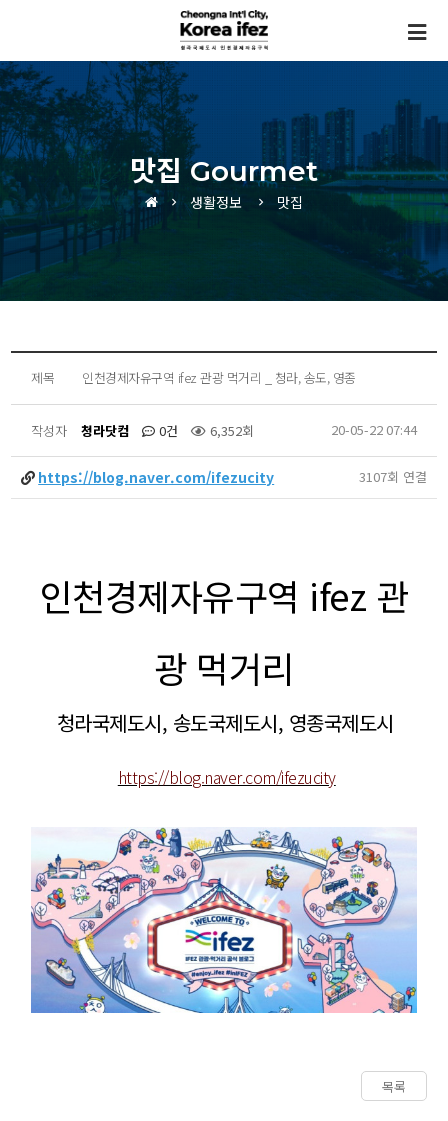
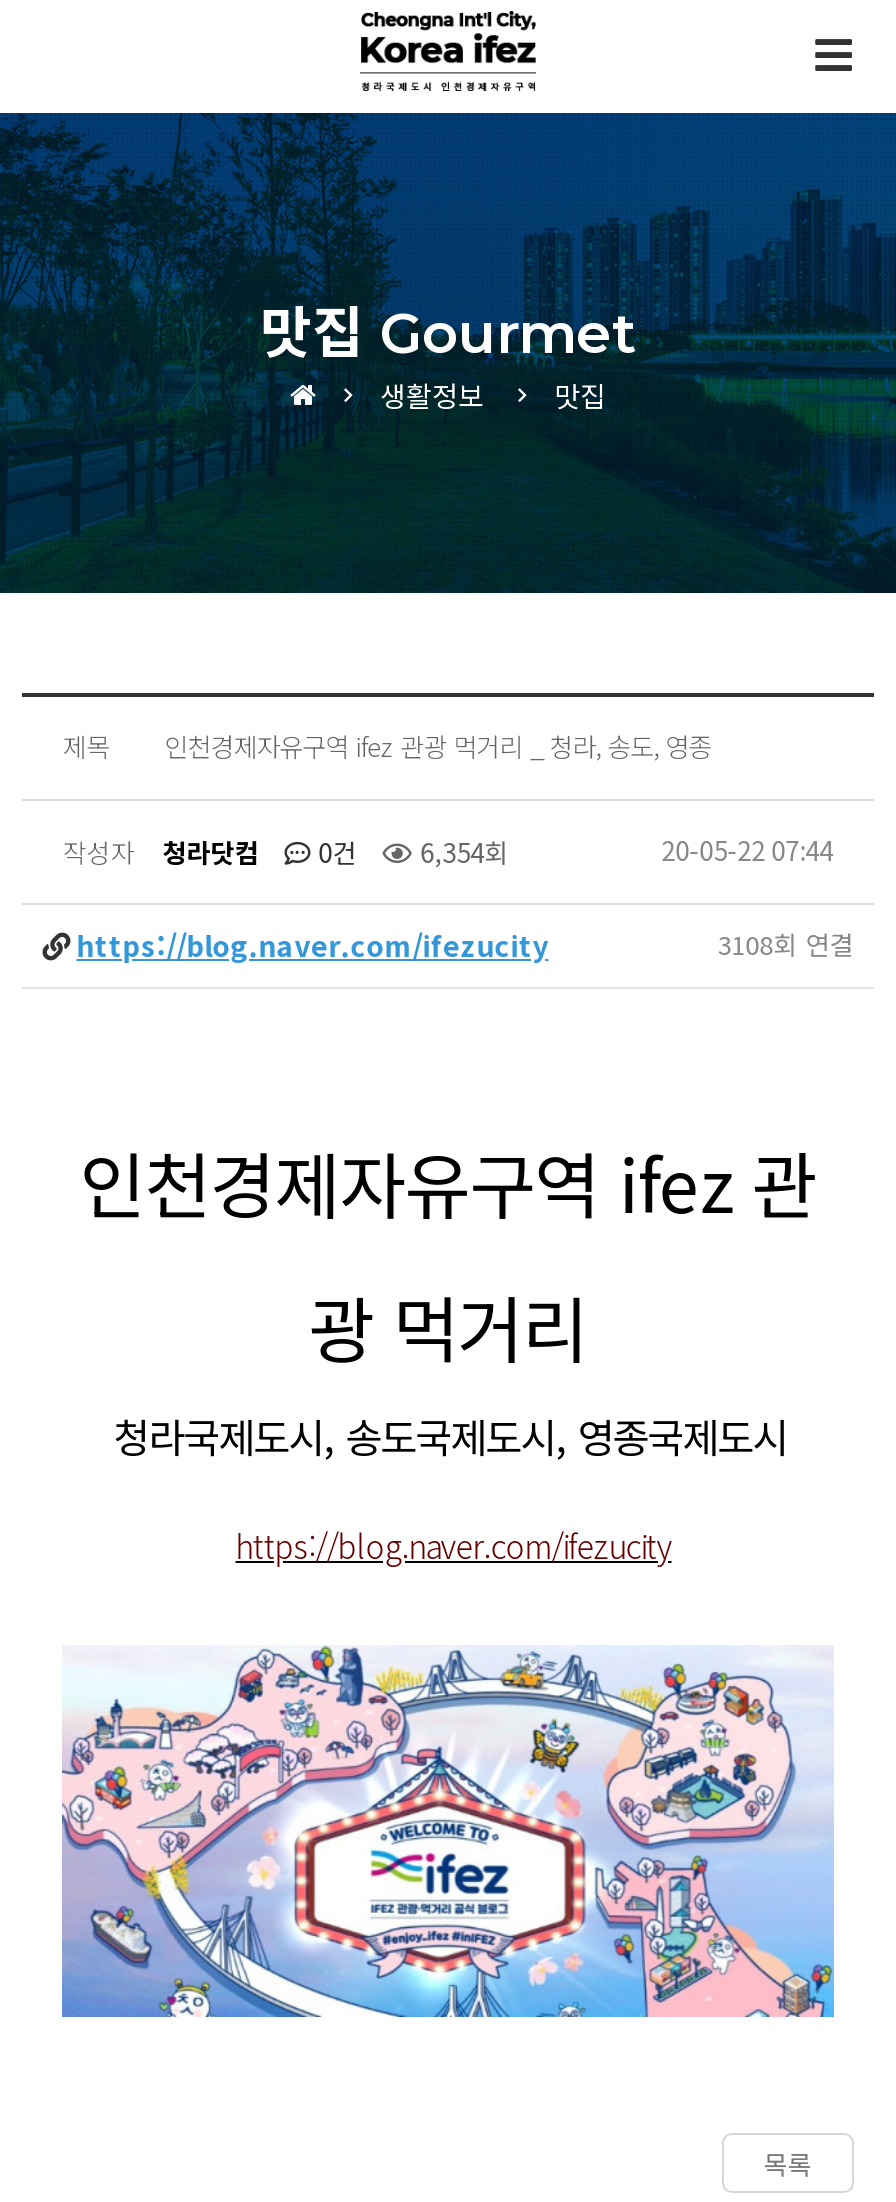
[31,421,254,440] 작성자 청라닷컴 0건 6,352회 -> [62,833,508,871] 작성자 청라닷컴 0건 6,354회
[359,467,427,486] 3107회 연결 -> [718,925,854,963] 3108회 연결

